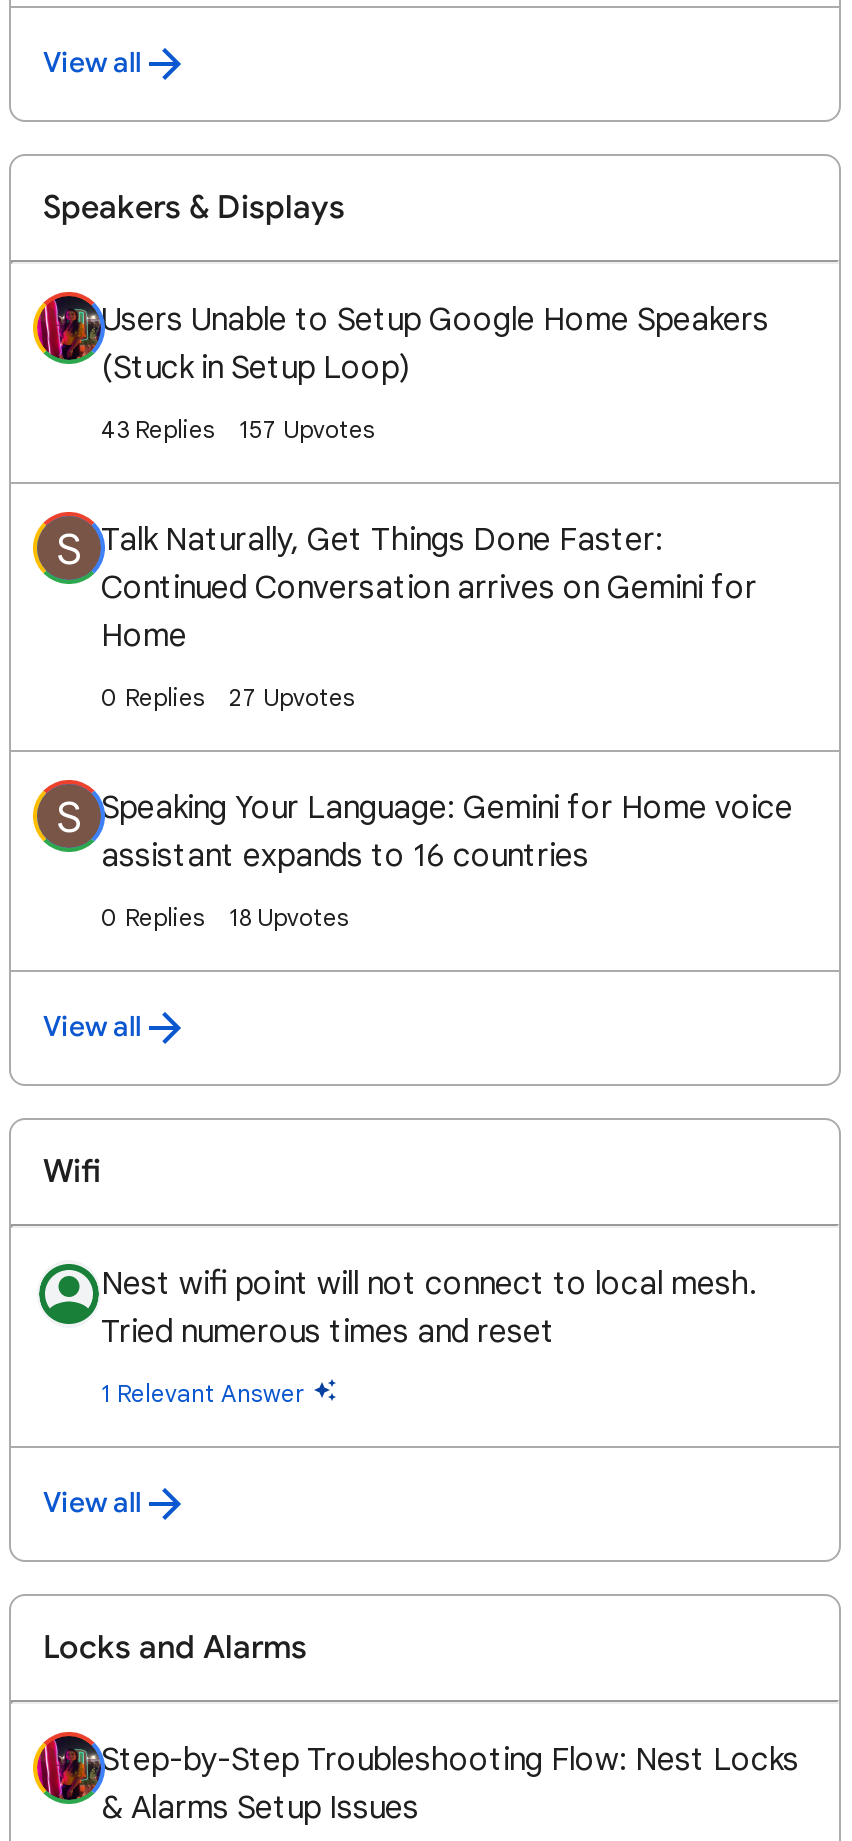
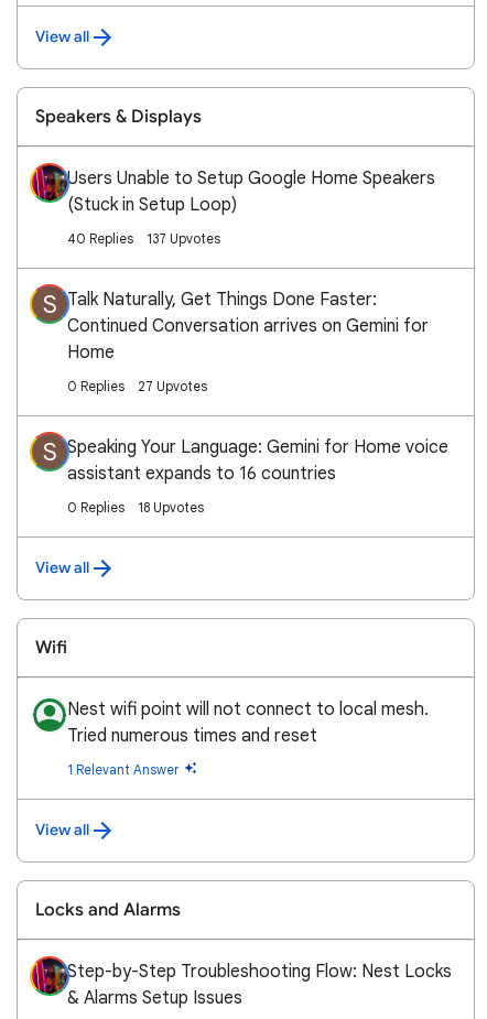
[101,414,215,444] 43 Replies -> [67,230,133,247] 40 Replies
[239,414,375,444] 157 Upvotes -> [147,230,220,247] 137 Upvotes

